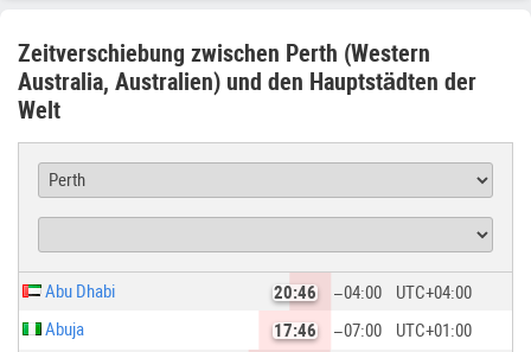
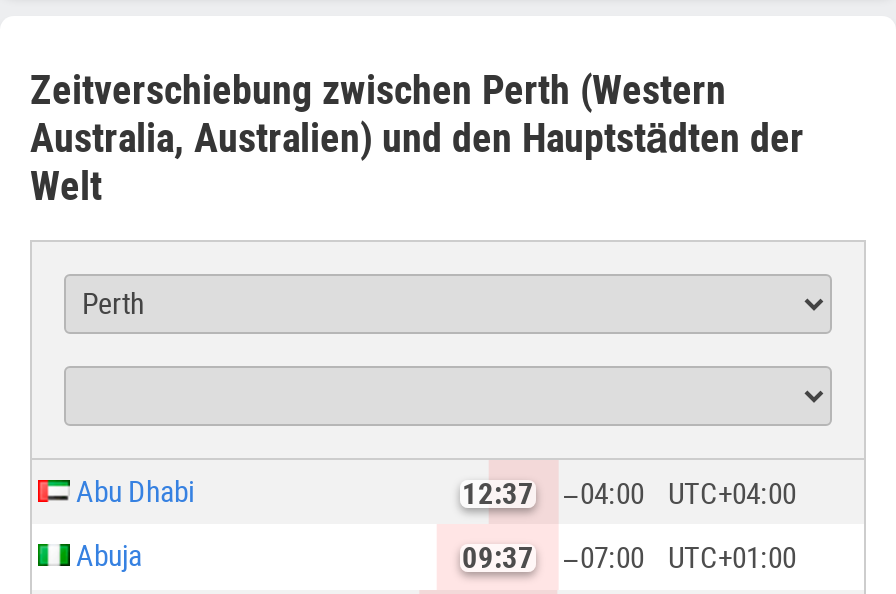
[274,282,316,303] 20:46 -> [462,476,534,512] 12:37
[274,320,316,342] 17:46 -> [462,541,534,577] 09:37

